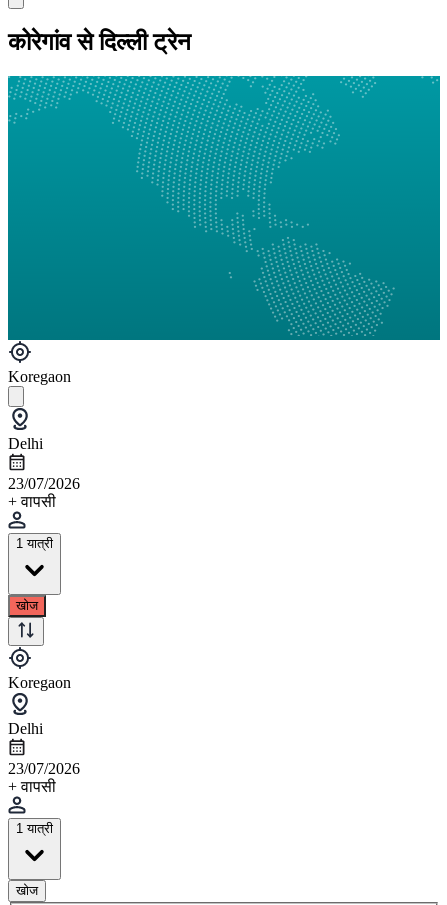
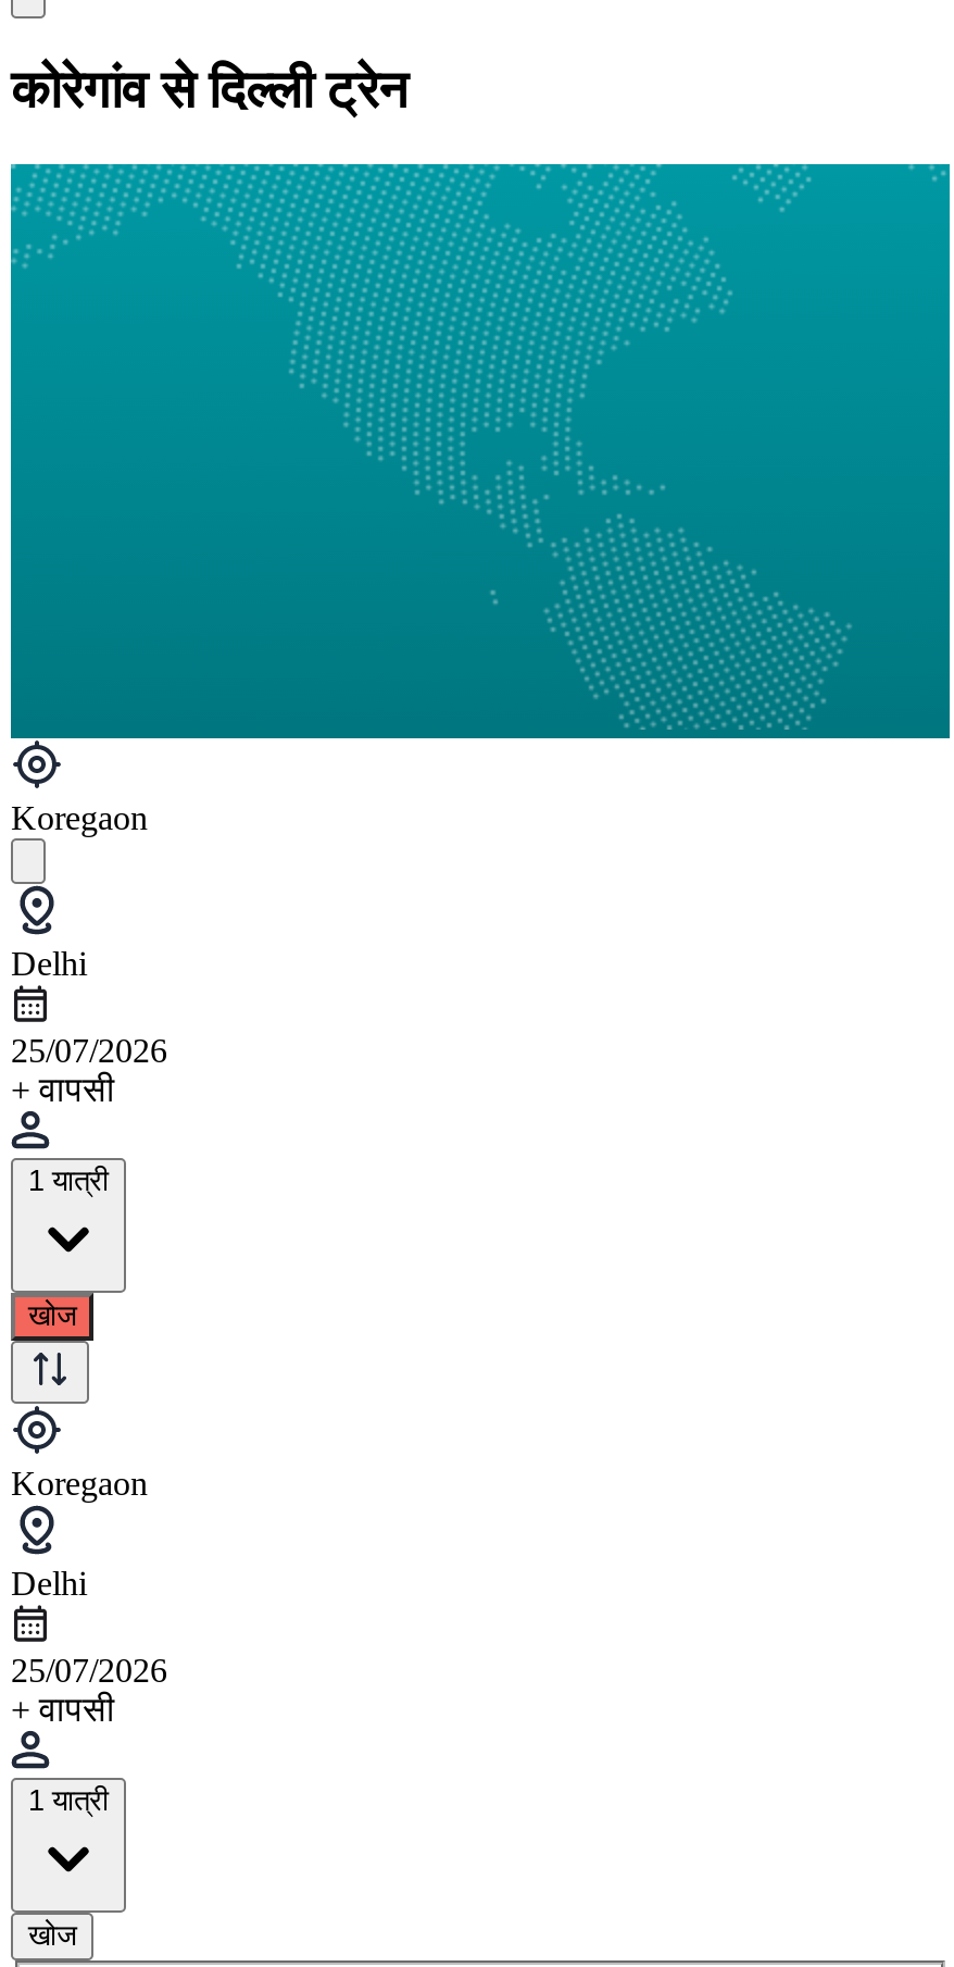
[8,475,80,492] 23/07/2026 -> [11,1031,167,1068] 25/07/2026
[8,760,80,777] 23/07/2026 -> [11,1651,167,1688] 25/07/2026

